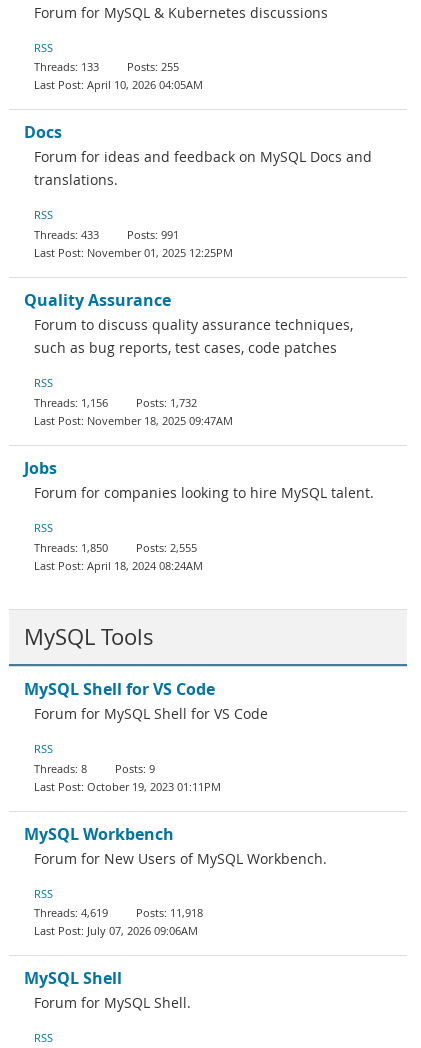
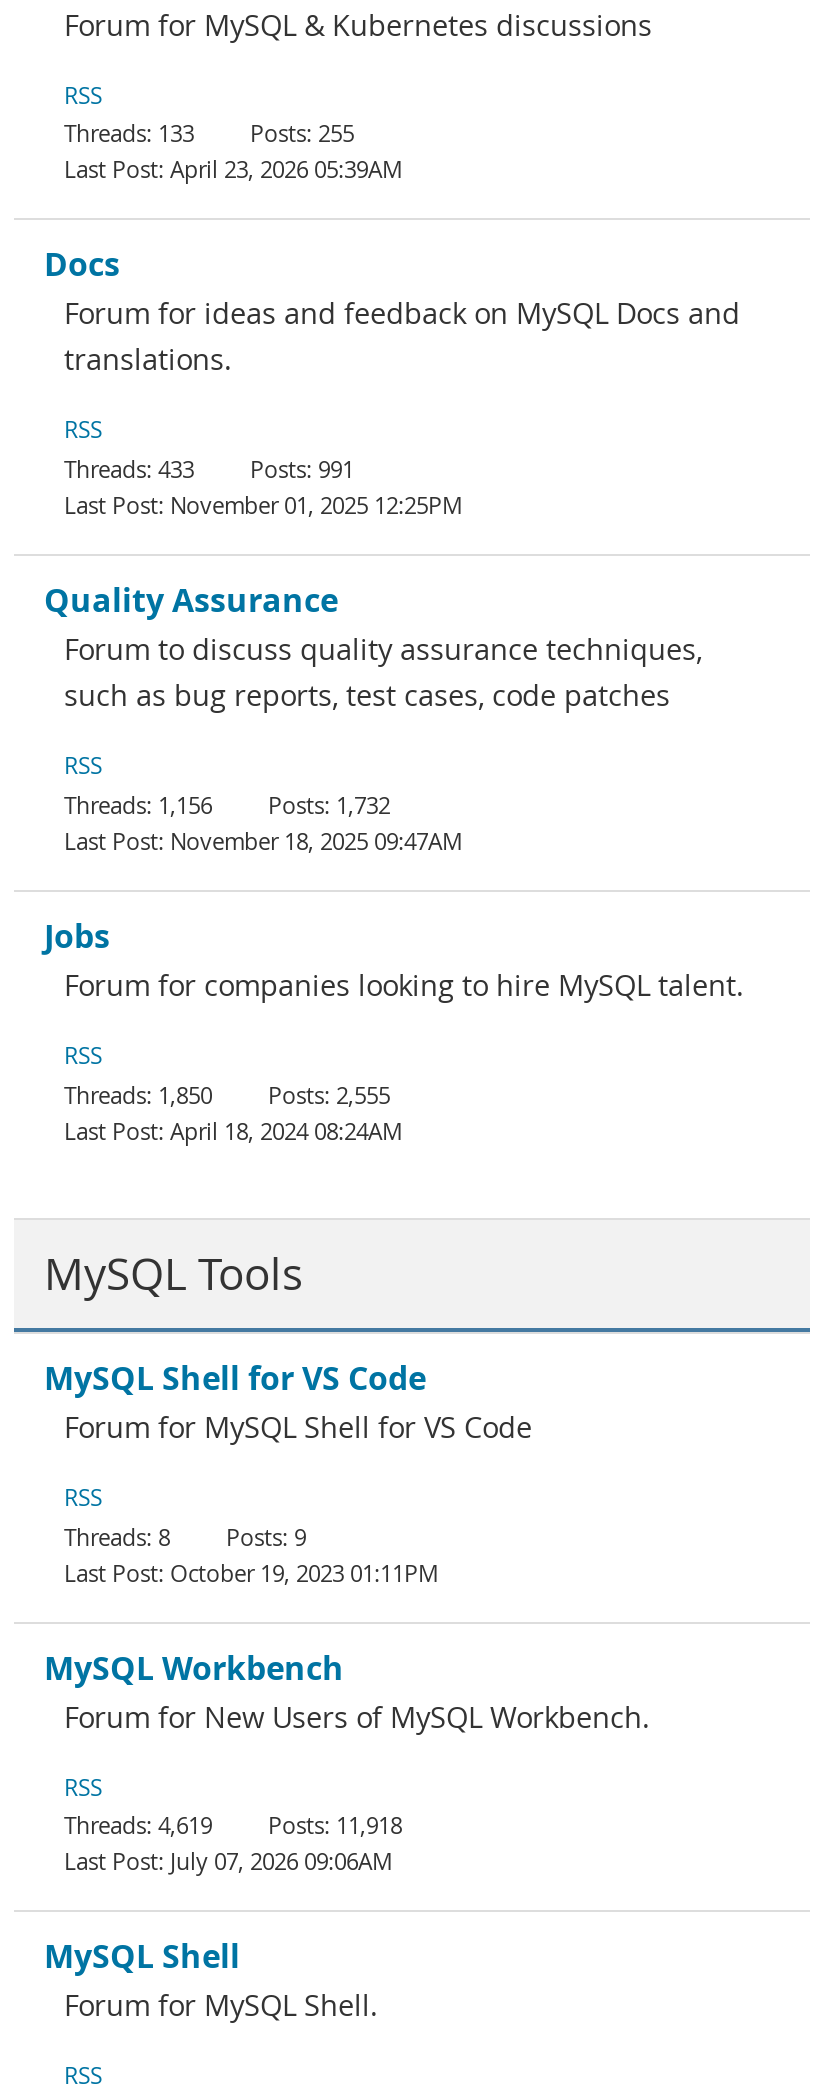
[87,77,203,92] April 10, 2026 04:05AM -> [170,155,402,185] April 23, 2026 05:39AM

